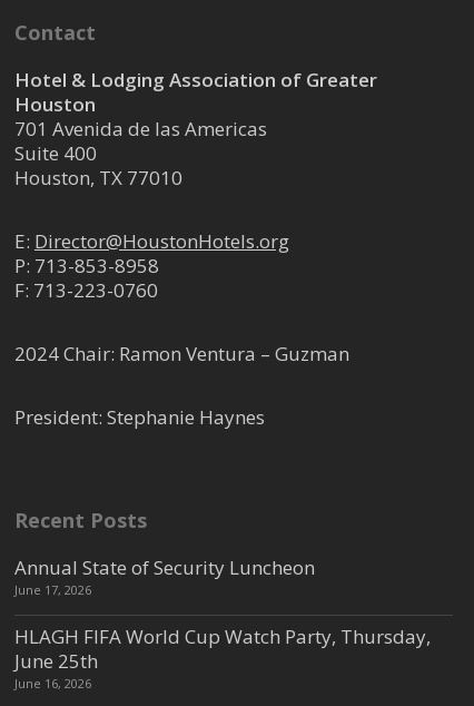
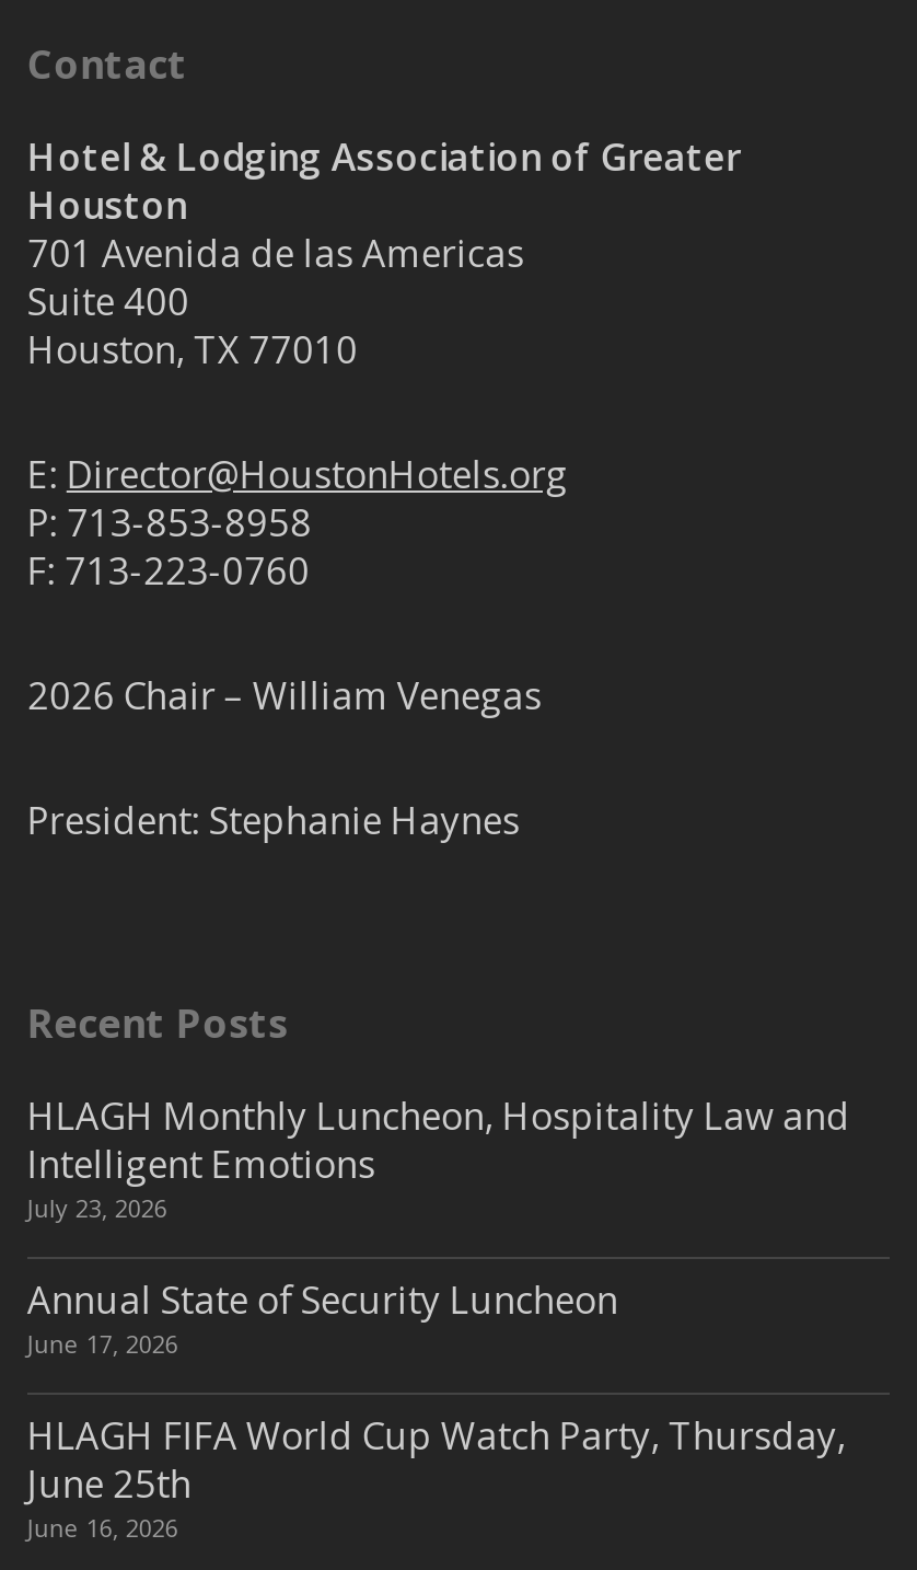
[14,341,349,366] 2024 Chair: Ramon Ventura – Guzman -> [27,670,541,720] 2026 Chair – William Venegas
none -> [27,1090,850,1224] HLAGH Monthly Luncheon, Hospitality Law and | Intelligent Emotions | July 23, 2026

